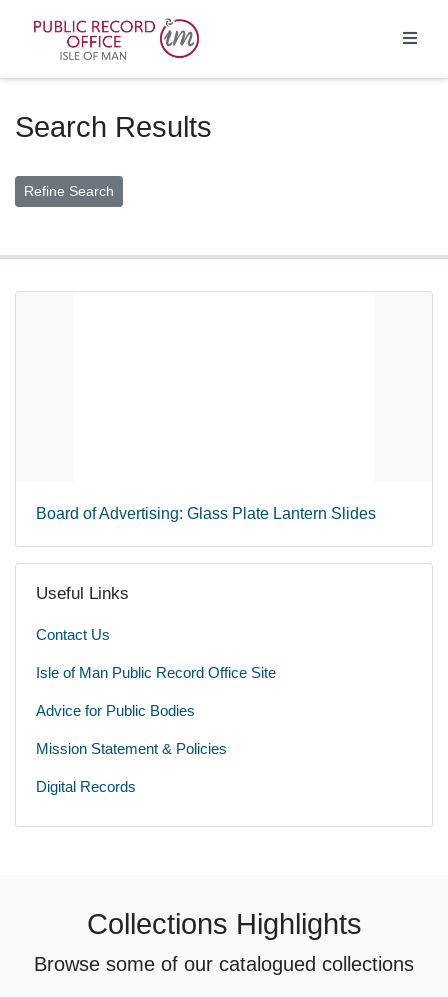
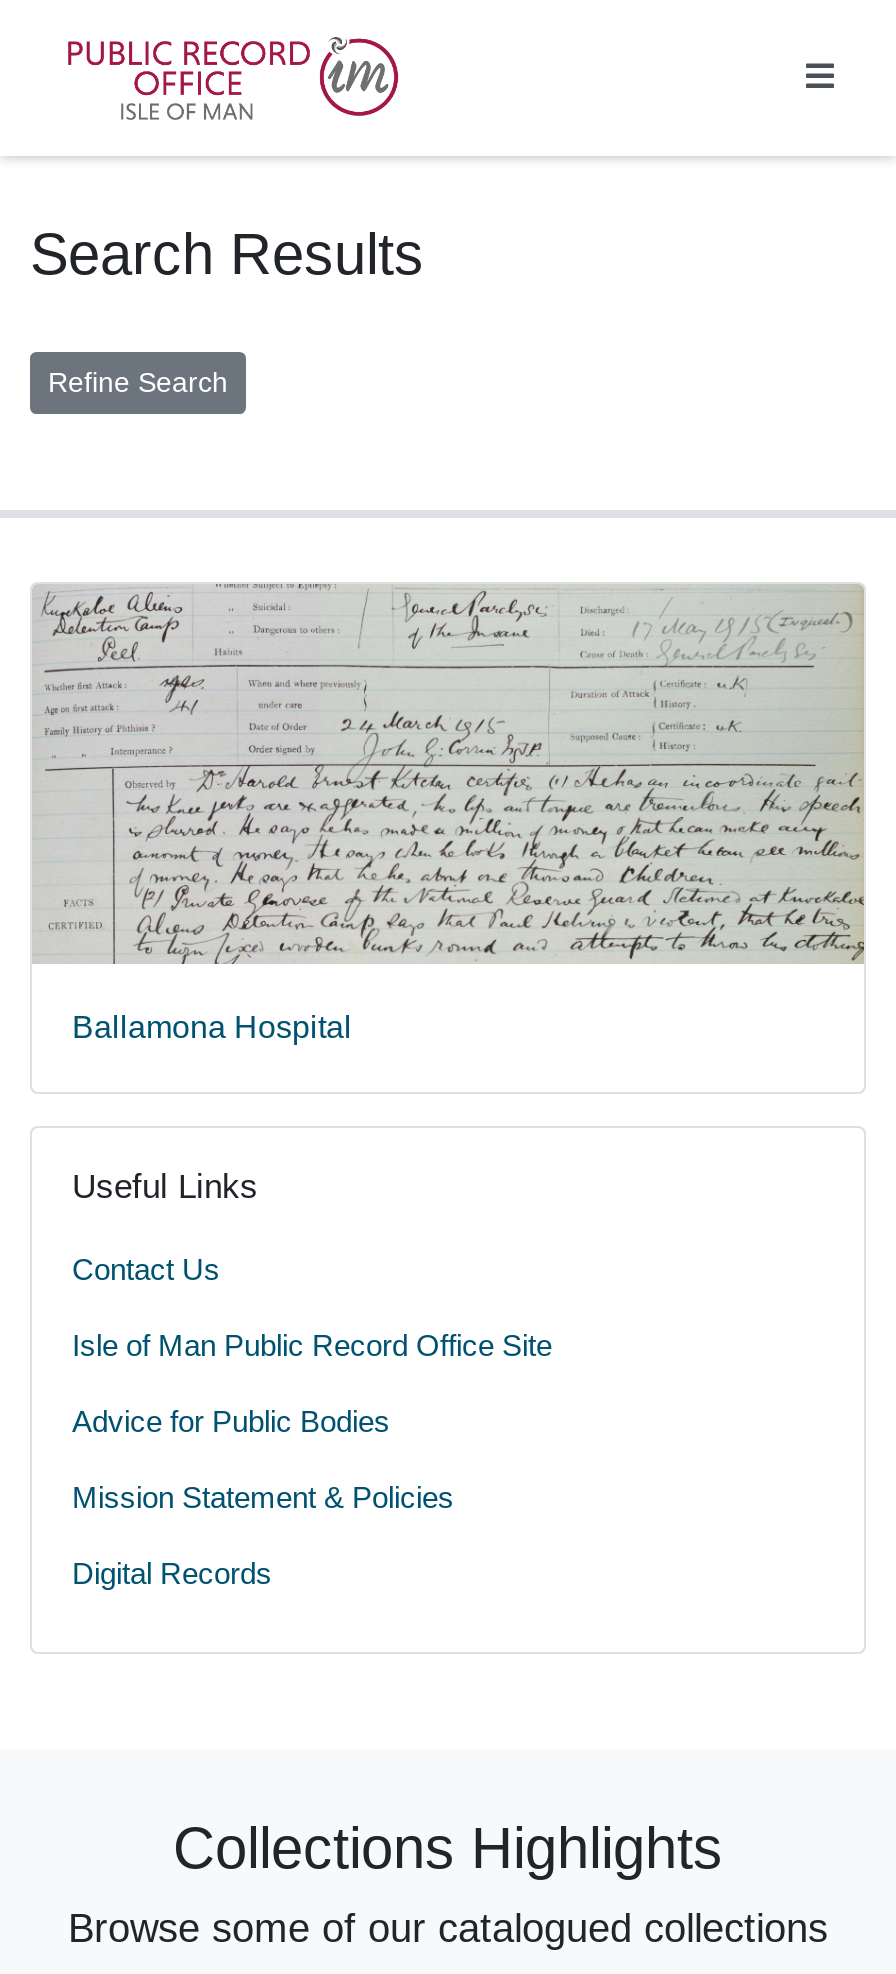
none -> [32,582,866,966] [image]
[36,505,376,522] Board of Advertising: Glass Plate Lantern Slides -> [72,1011,352,1045] Ballamona Hospital

